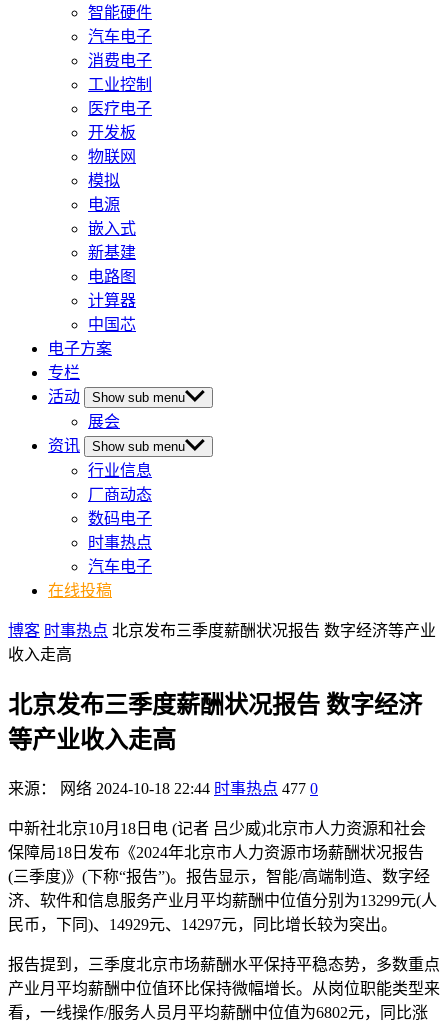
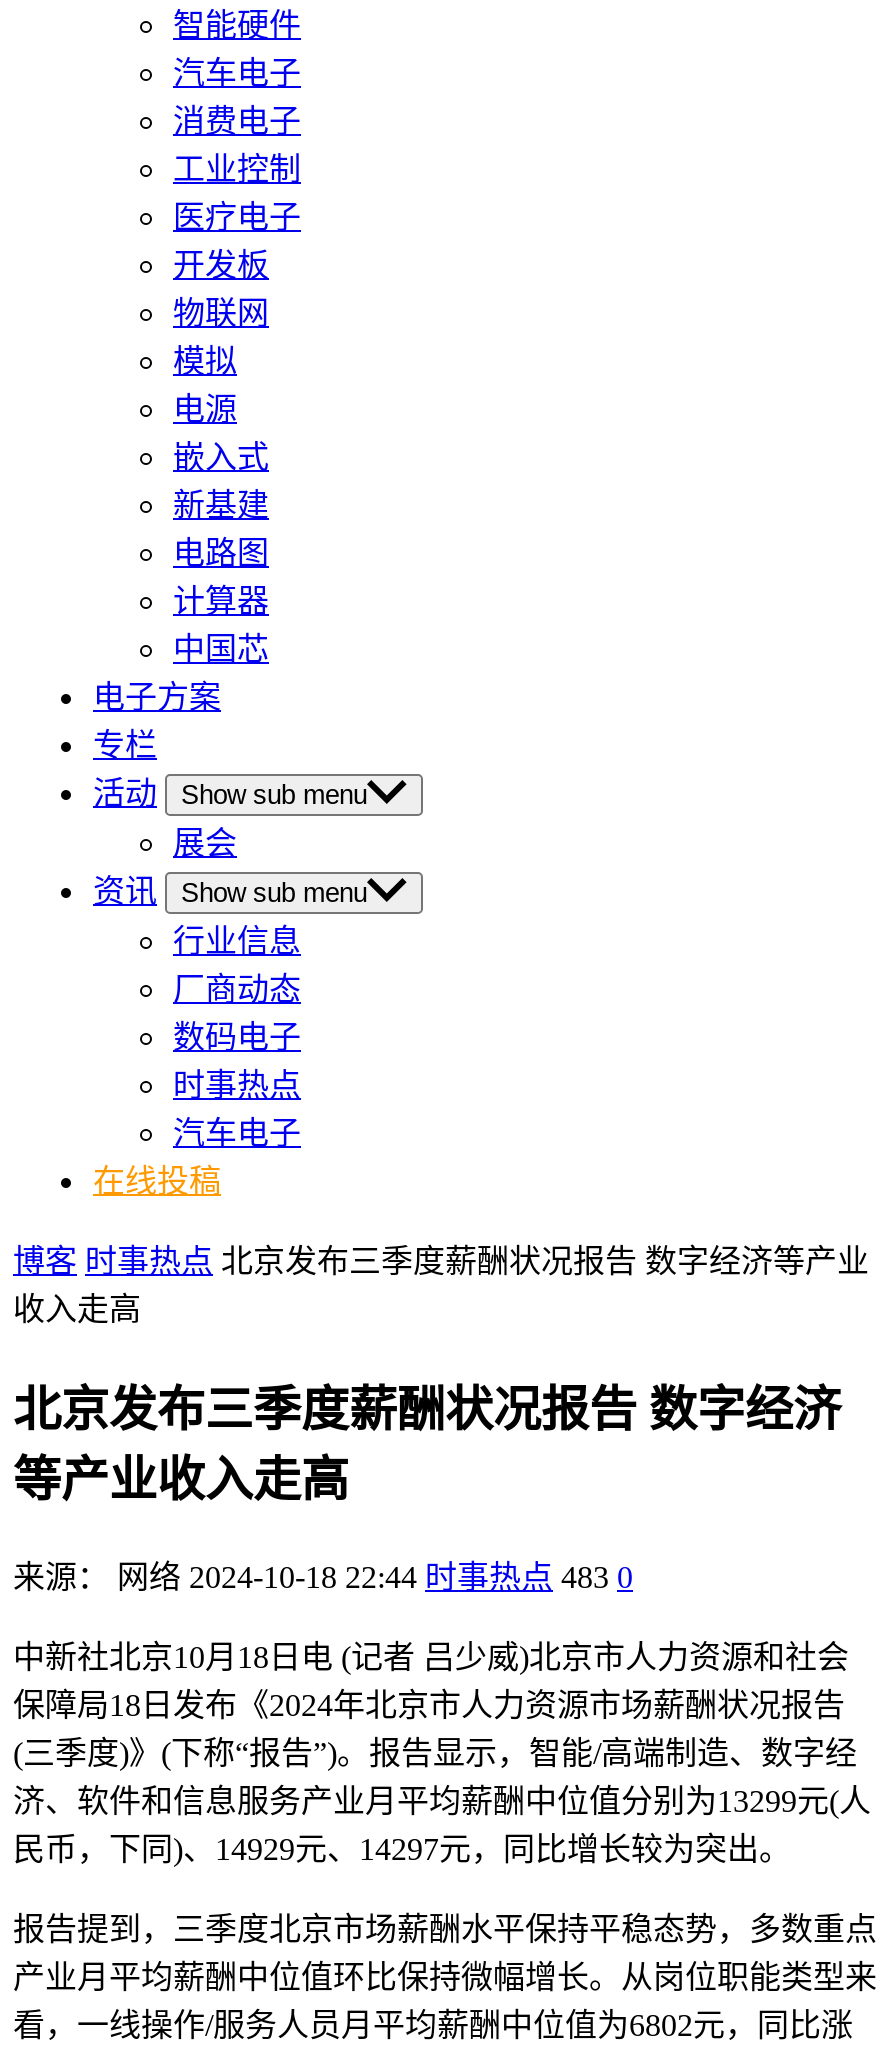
[8,780,318,797] 来源： 网络 2024-10-18 22:44 时事热点 477 0 -> [13,1560,633,1594] 来源： 网络 2024-10-18 22:44 时事热点 483 0

